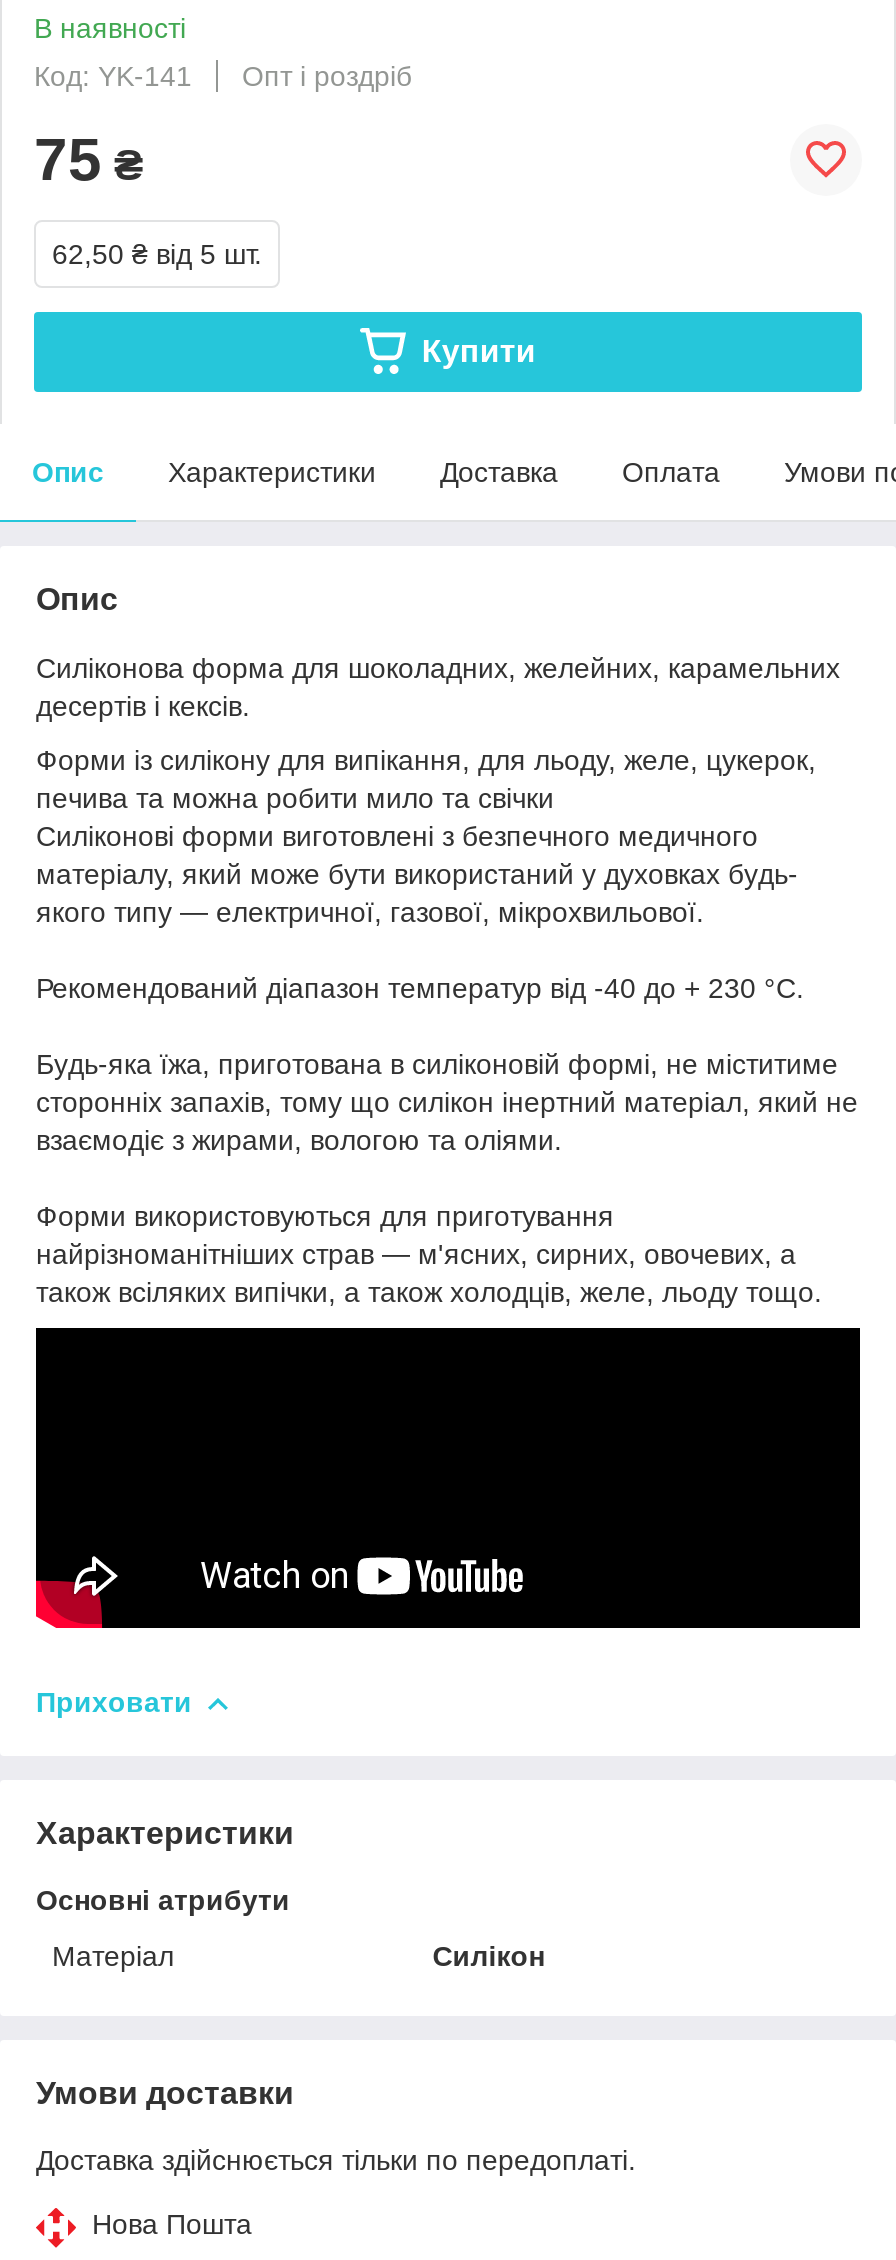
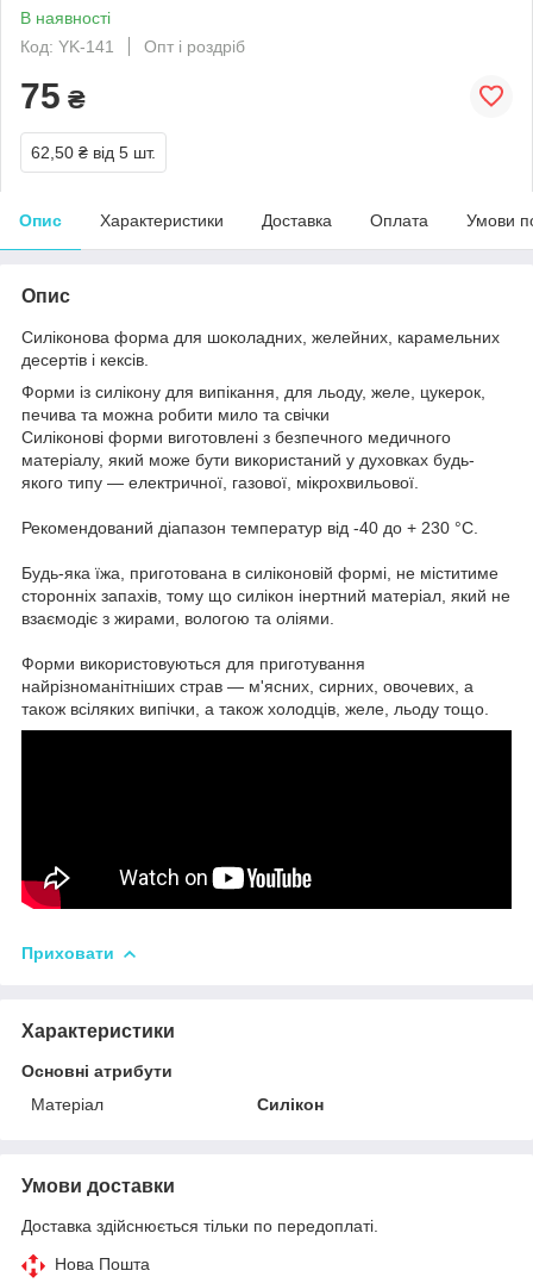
[422,334,536,368] Купити -> none

